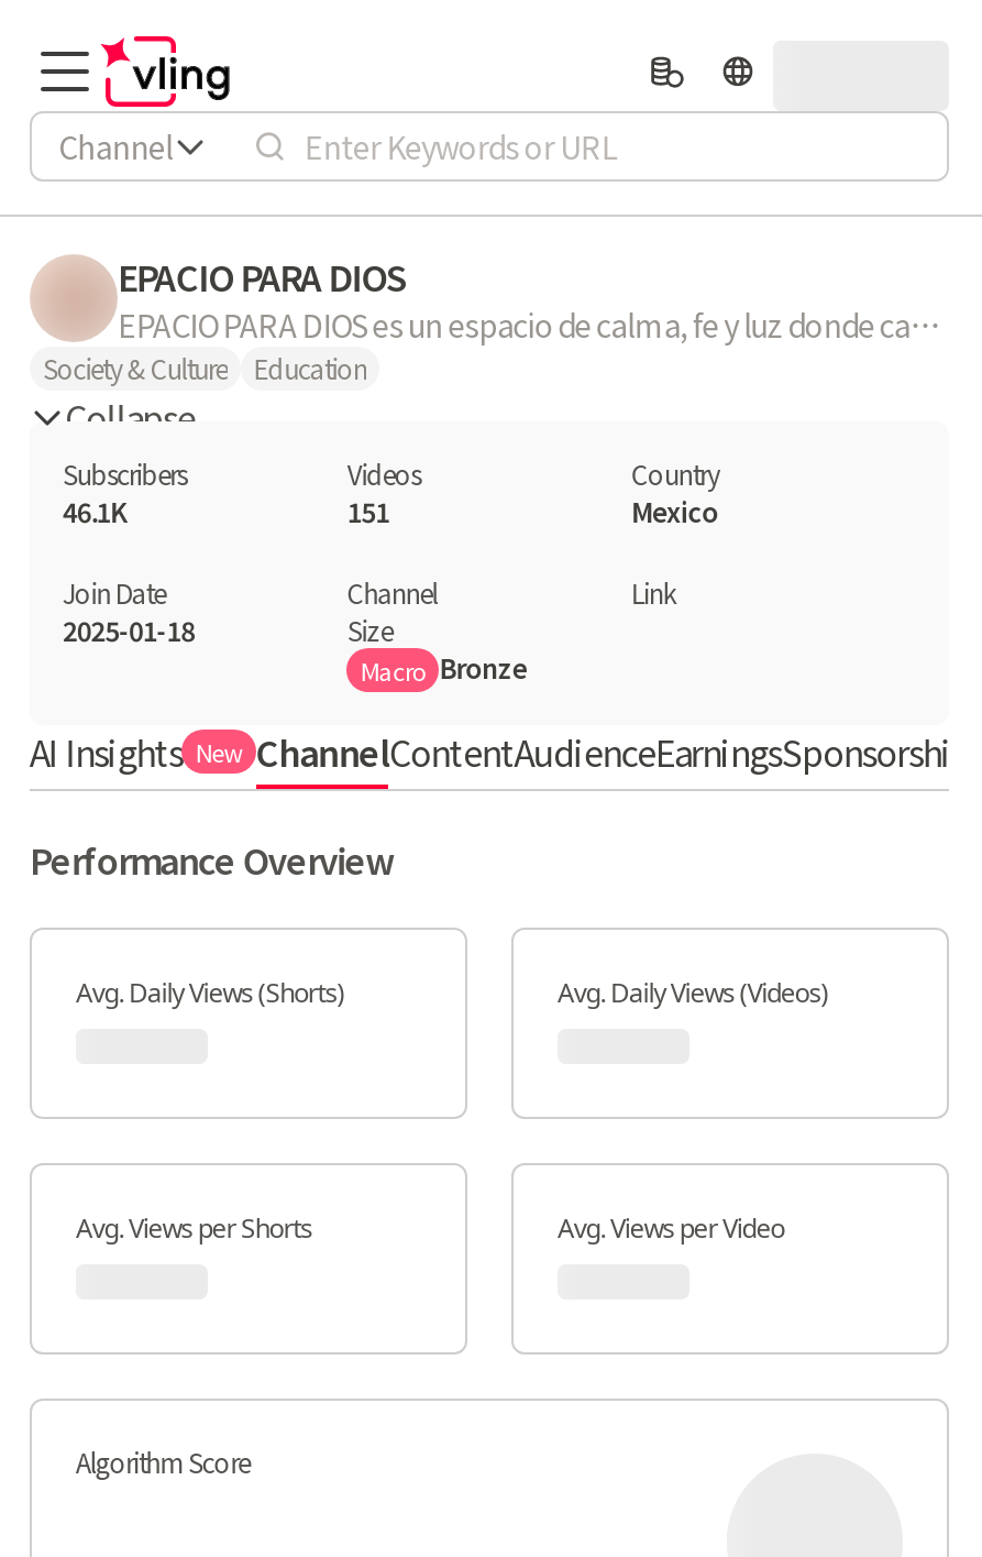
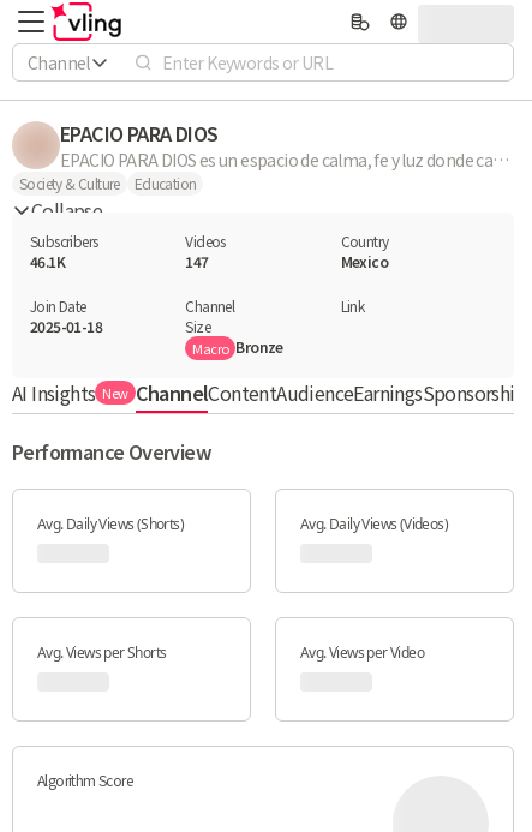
[347,492,389,529] 151 -> [185,251,208,271] 147

